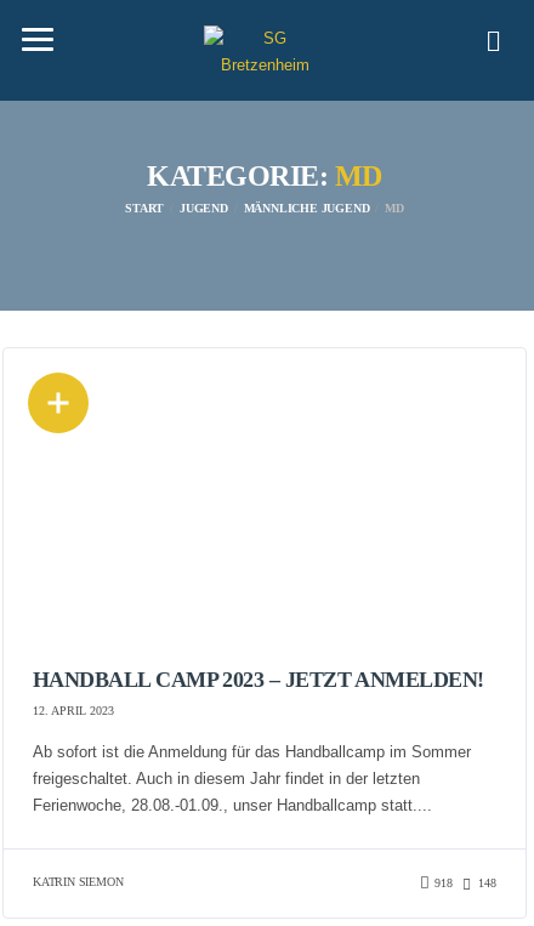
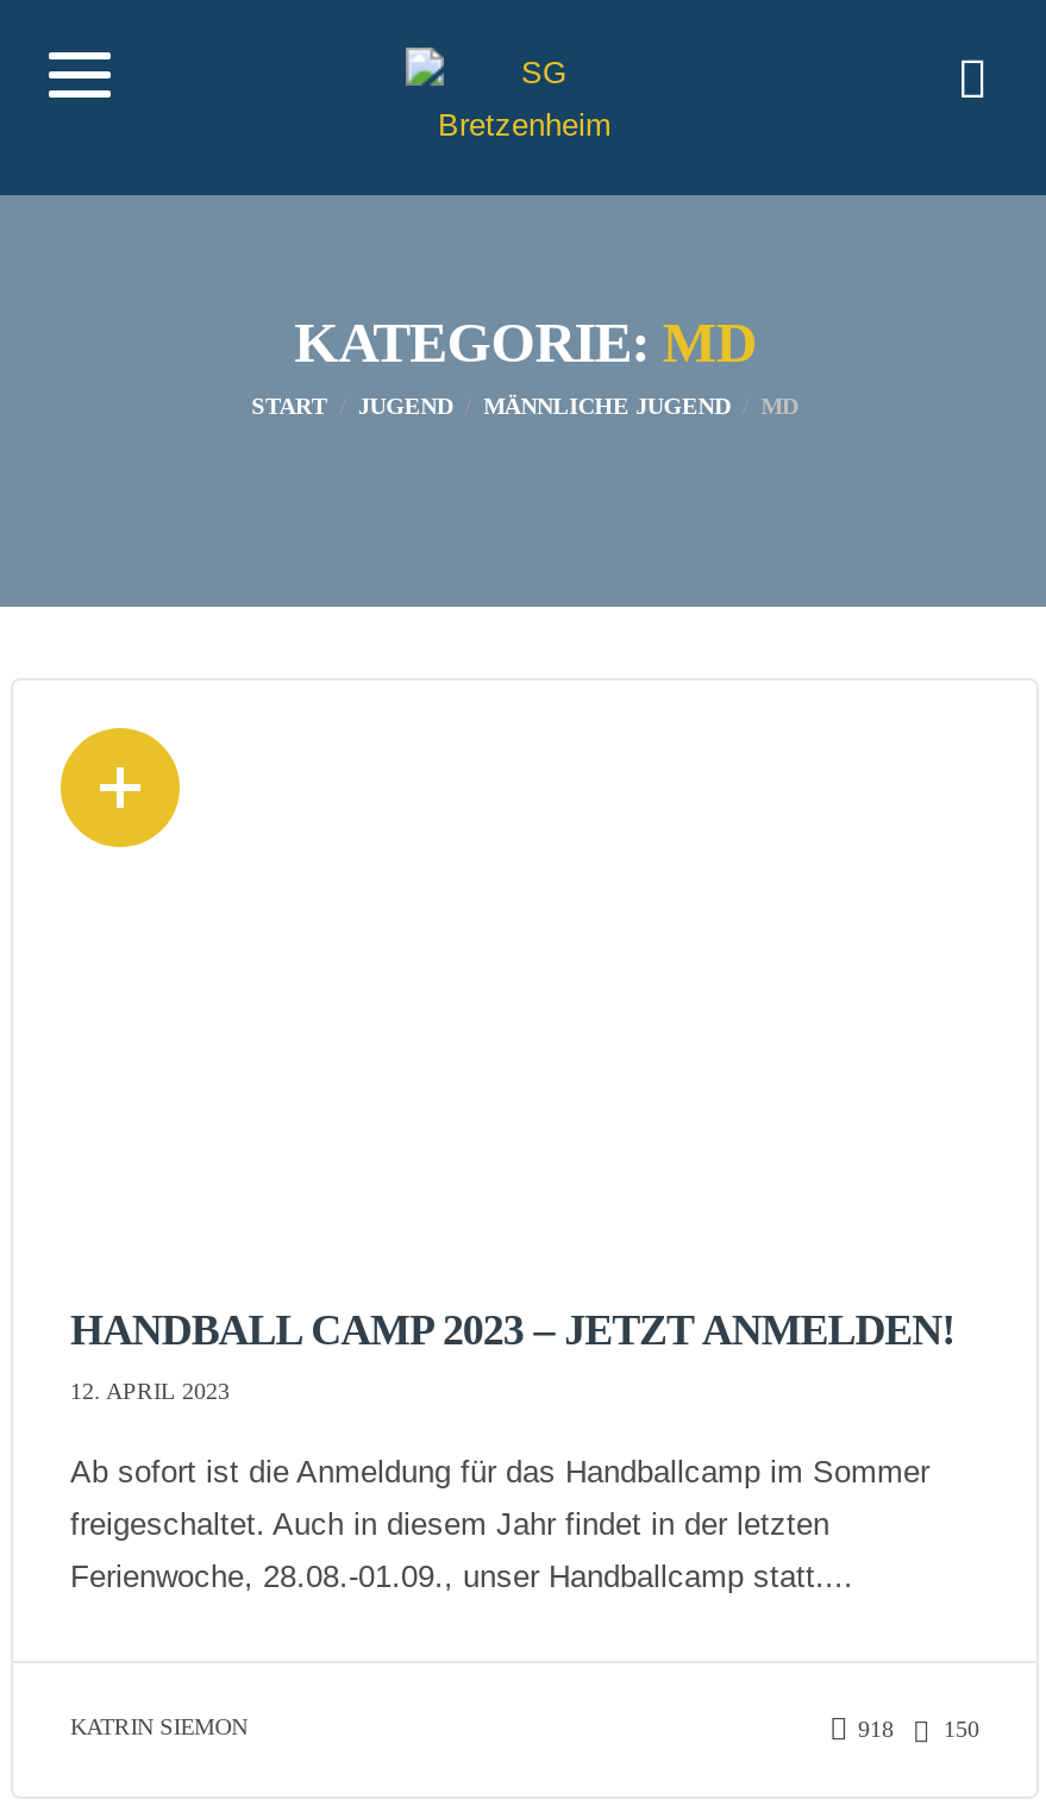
[434,876,496,889] 918 148 -> [858,1714,979,1741] 918 150

